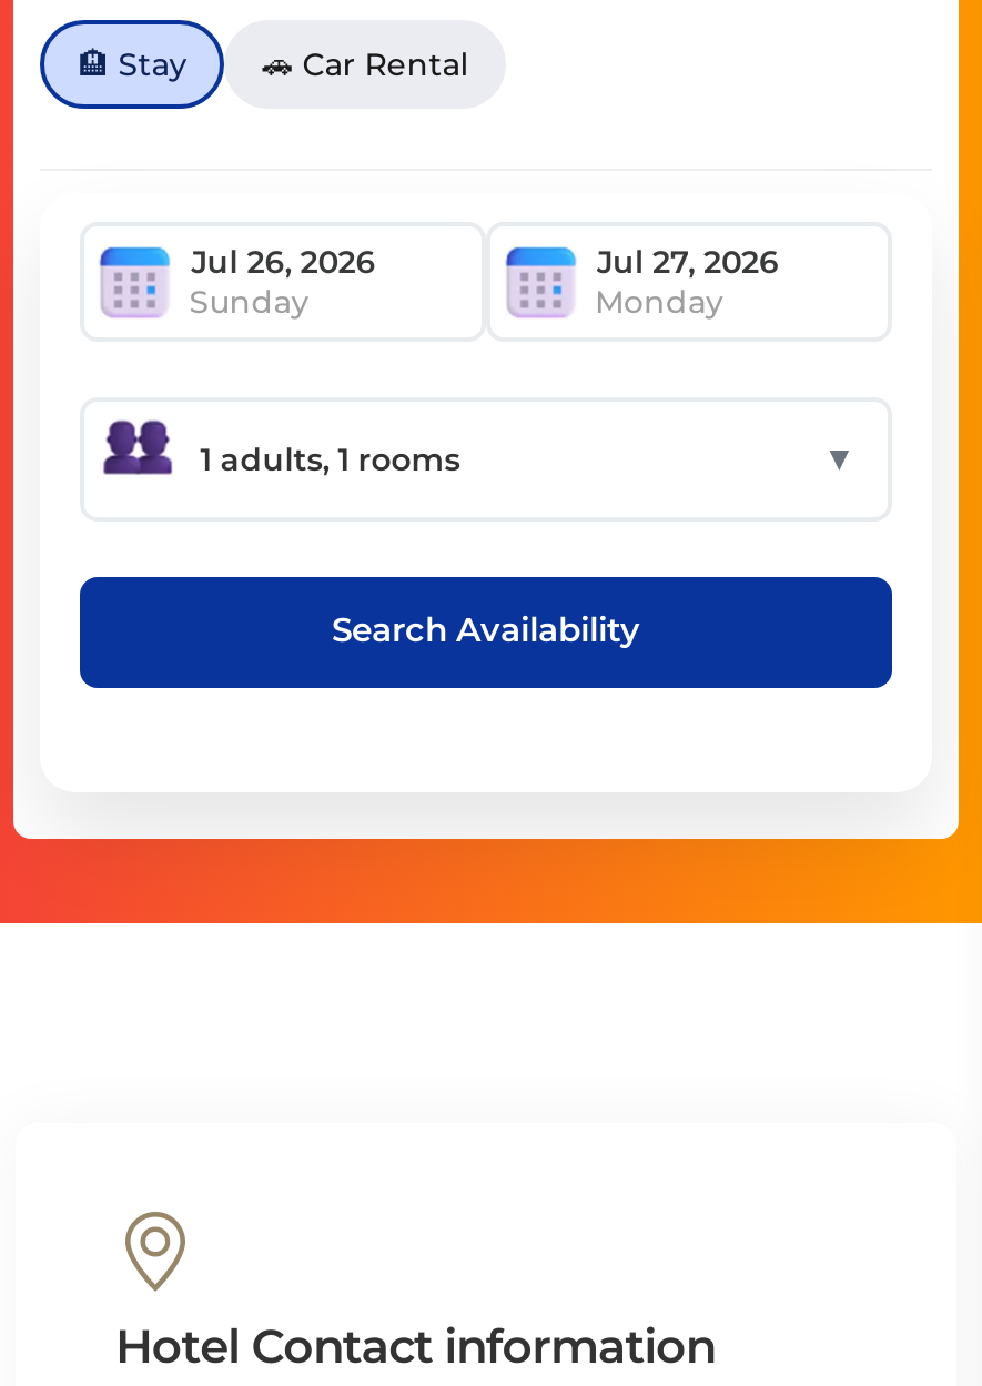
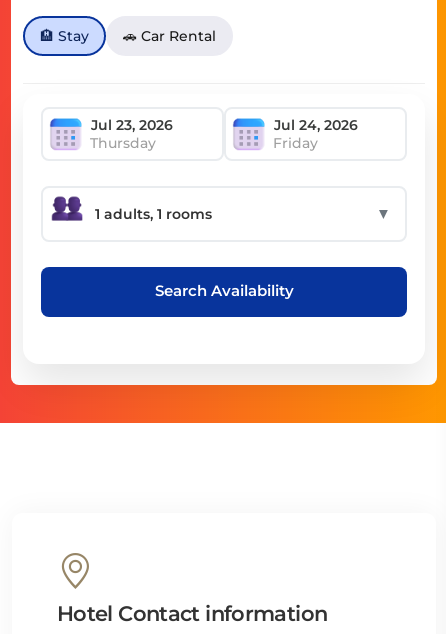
[189,281,723,321] Sunday | Monday -> [90,133,318,151] Thursday | Friday

